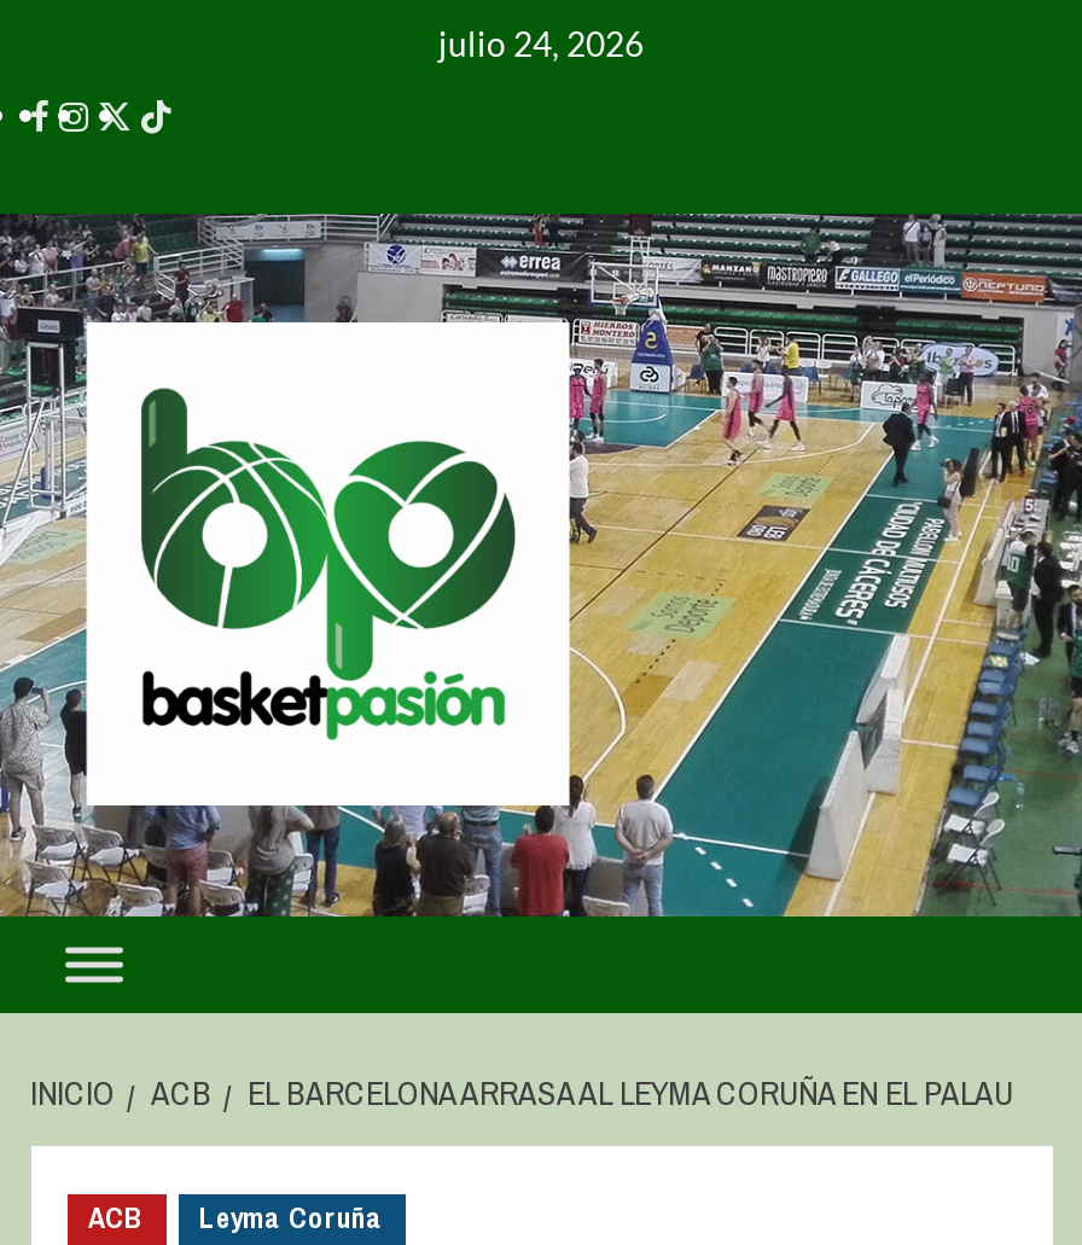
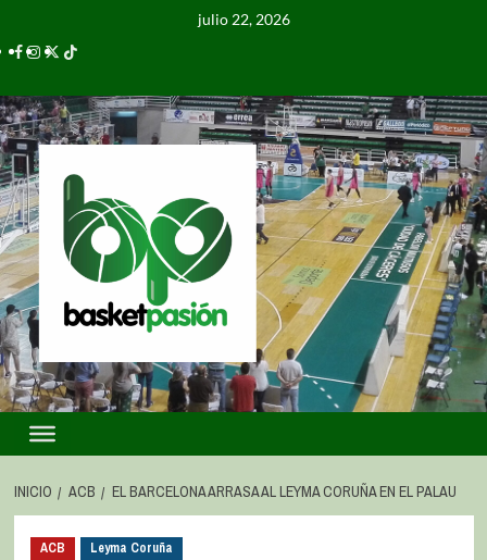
[438,23,644,64] julio 24, 2026 -> [197,10,290,28] julio 22, 2026

